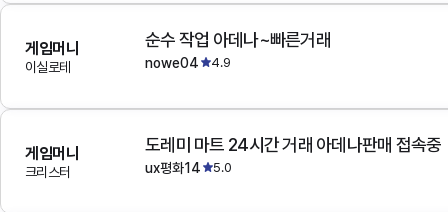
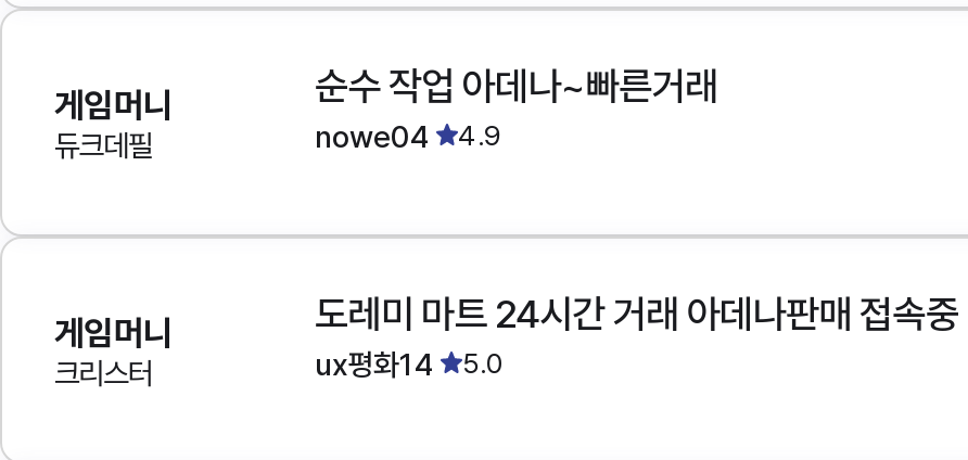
[25,58,70,74] 이실로테 -> [54,127,152,162] 듀크데필

